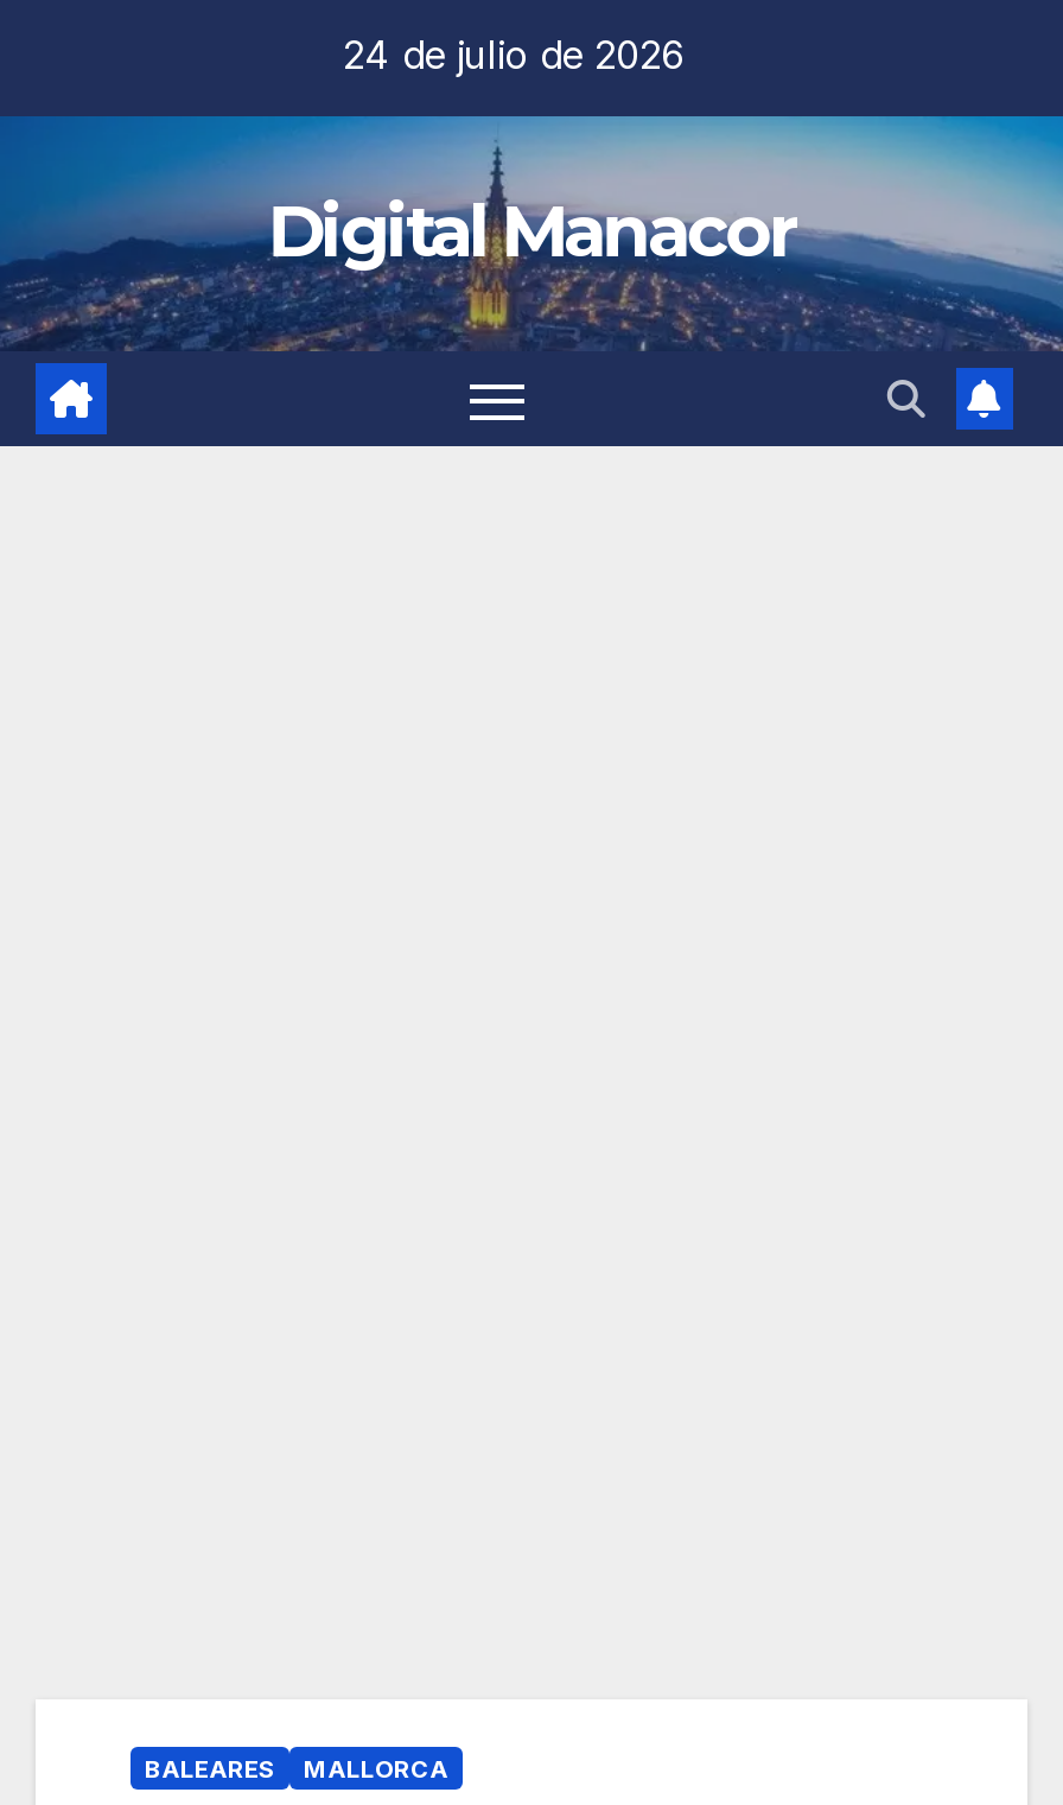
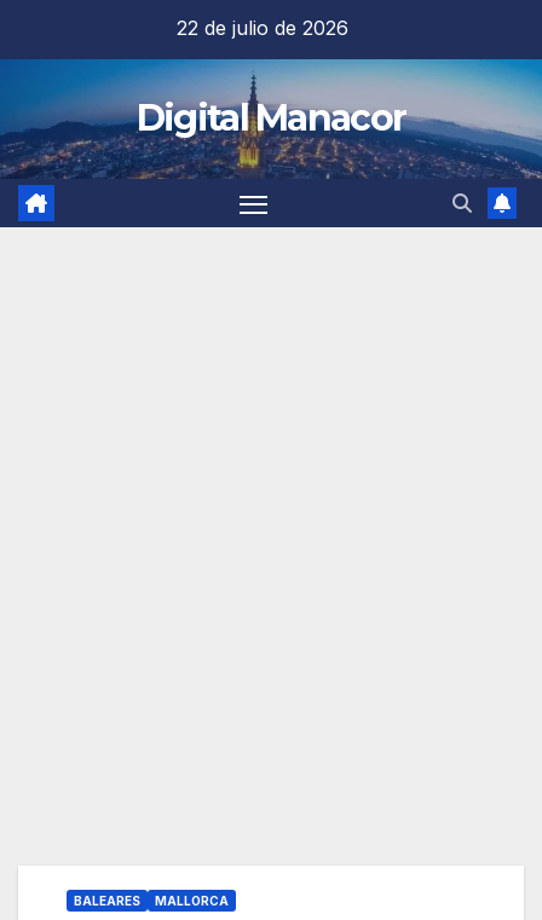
[343,31,685,78] 24 de julio de 2026 -> [176,16,348,40] 22 de julio de 2026

